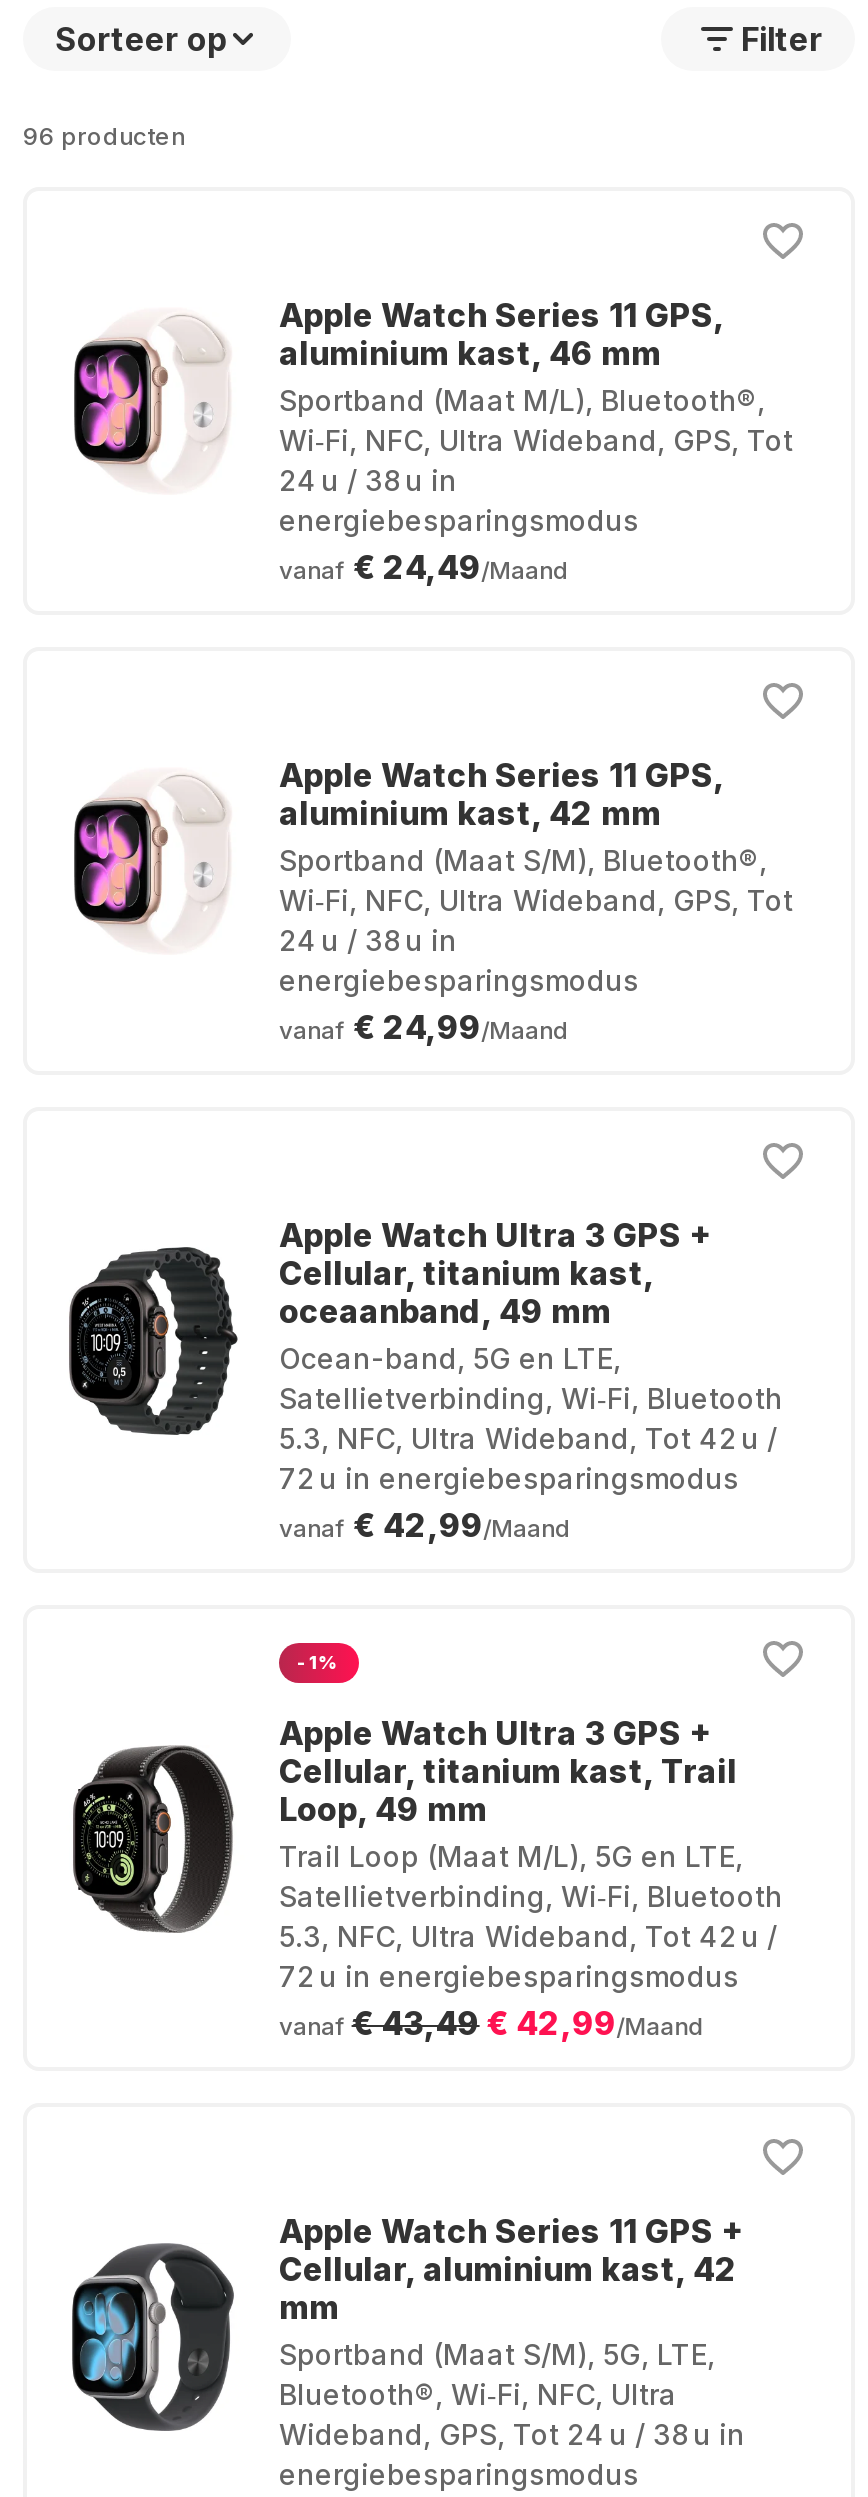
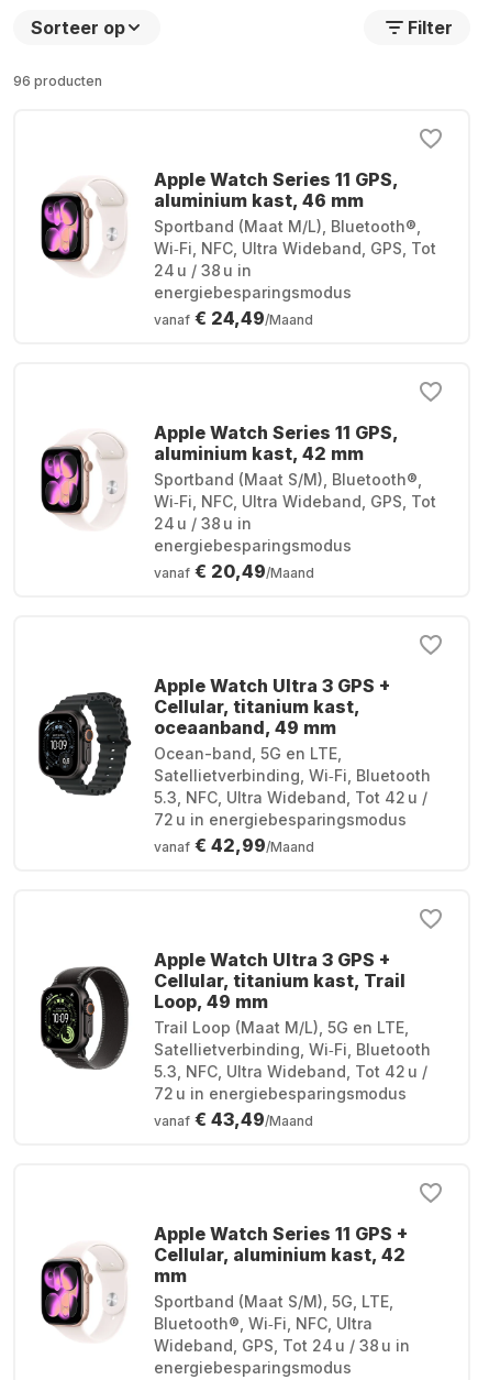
[279,1007,569,1047] vanaf € 24,99/Maand -> [154,560,314,582] vanaf € 20,49/Maand
[297,1651,340,1673] -1% -> none
[279,2003,704,2043] vanaf € 43,49 € 42,99/Maand -> [154,1108,313,1130] vanaf € 43,49/Maand
[77,2241,235,2433] [image] -> [44,1240,129,1344] [image]

